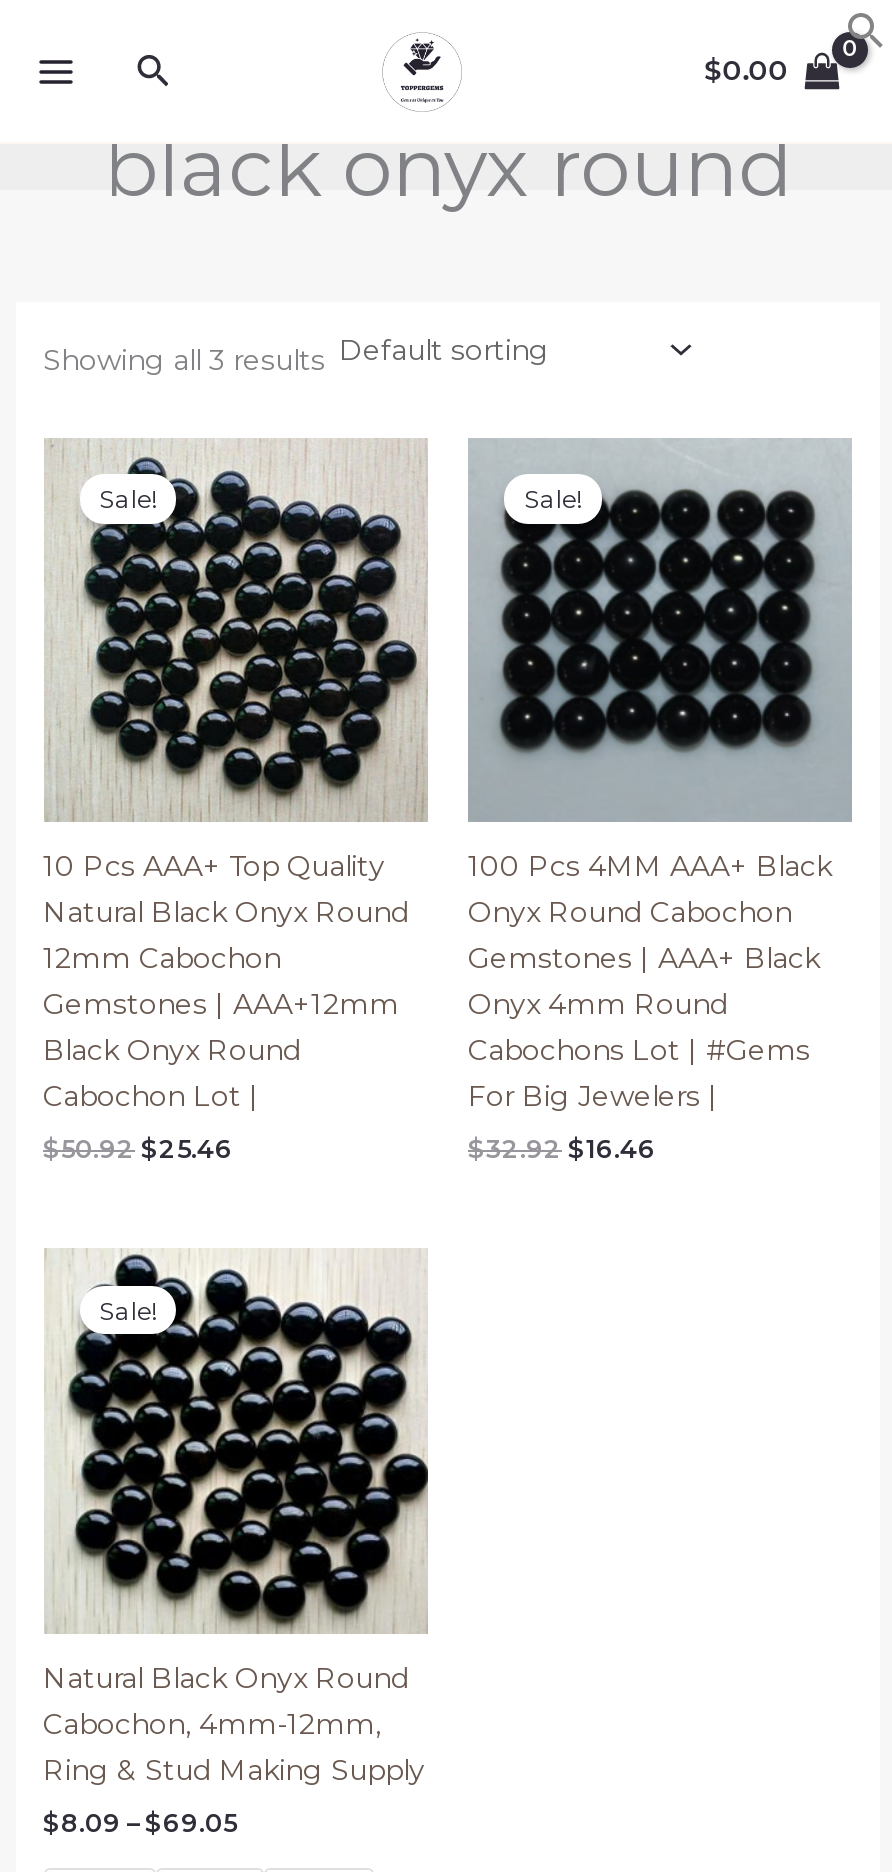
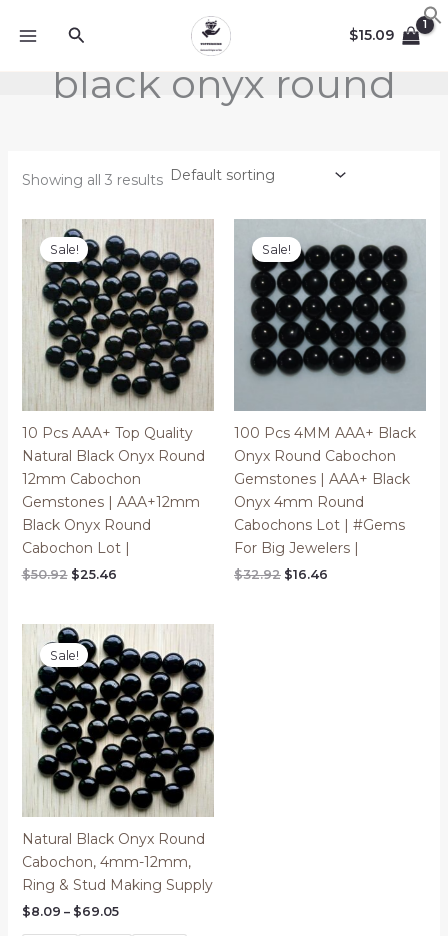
[704,52,788,88] $0.00 -> [349,26,394,44] $15.09

